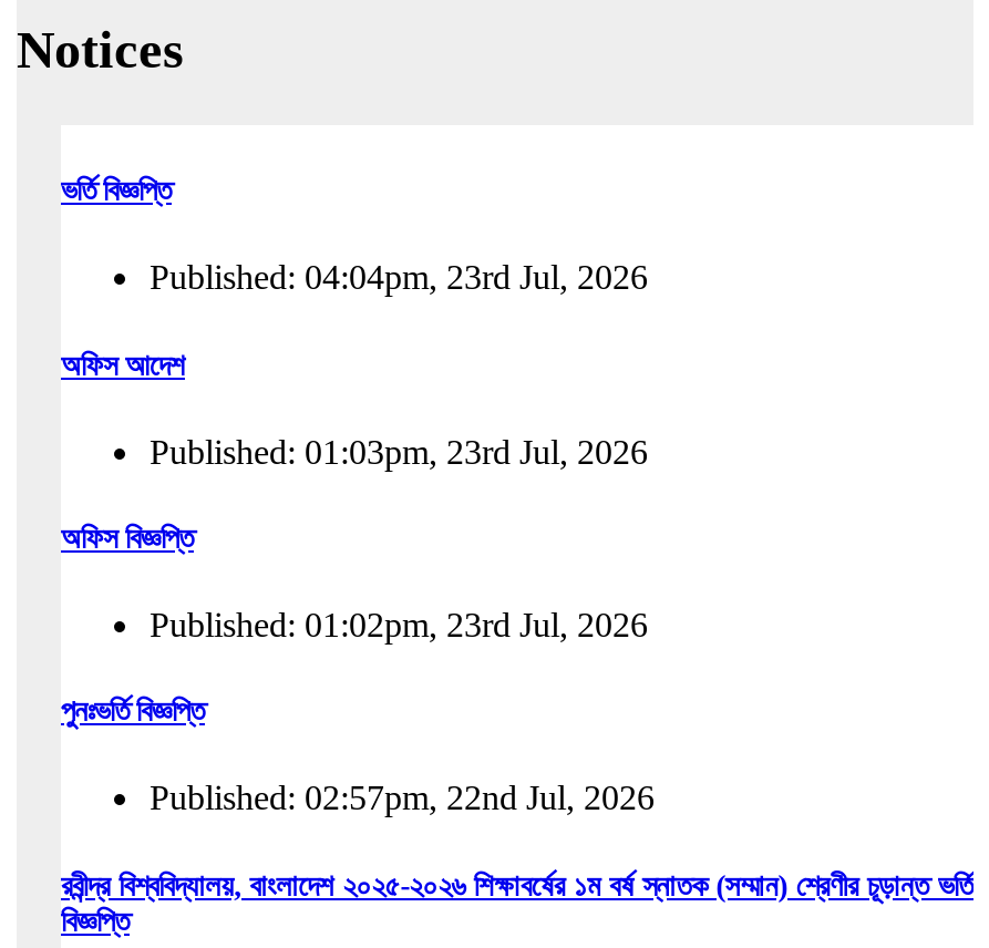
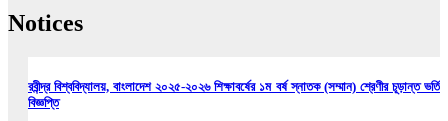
[61,175,655,817] ভর্তি বিজ্ঞপ্তি | Published: 04:04pm, 23rd Jul, 2026 | অফিস আদেশ | Published: 01:03pm, 23rd Jul, 2026 | অফিস বিজ্ঞপ্তি | Published: 01:02pm, 23rd Jul, 2026 | পুনঃভর্তি বিজ্ঞপ্তি | Published: 02:57pm, 22nd Jul, 2026 -> none

